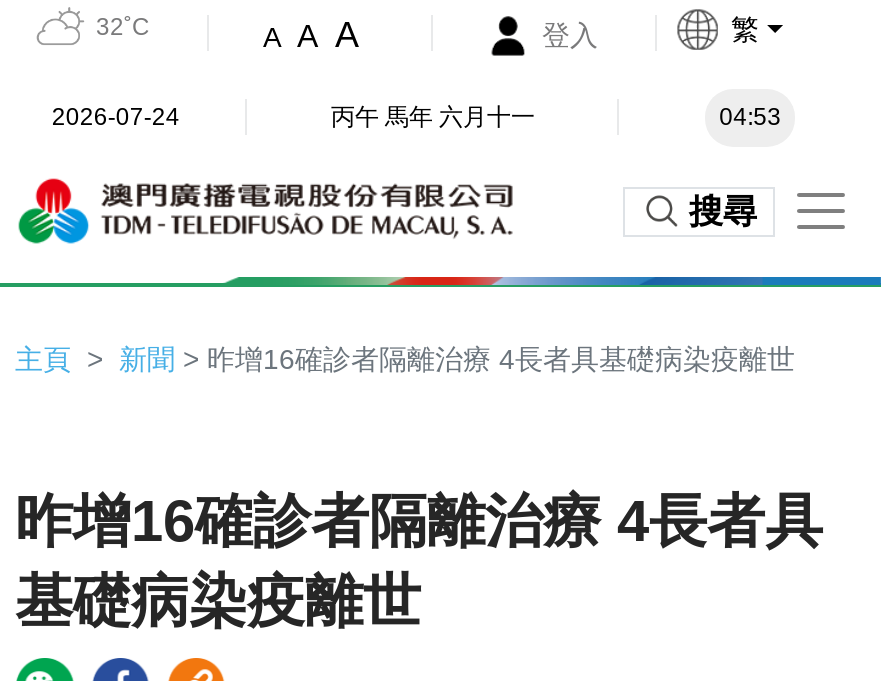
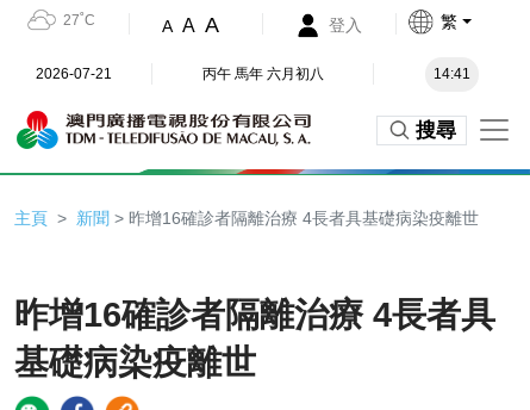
[96,13,150,41] 32˚C -> [63,12,95,29] 27˚C
[52,102,180,130] 2026-07-24 -> [36,65,112,82] 2026-07-21
[331,102,535,130] 丙午 馬年 六月十一 -> [202,65,324,82] 丙午 馬年 六月初八
[719,102,781,130] 04:53 -> [434,65,471,82] 14:41

